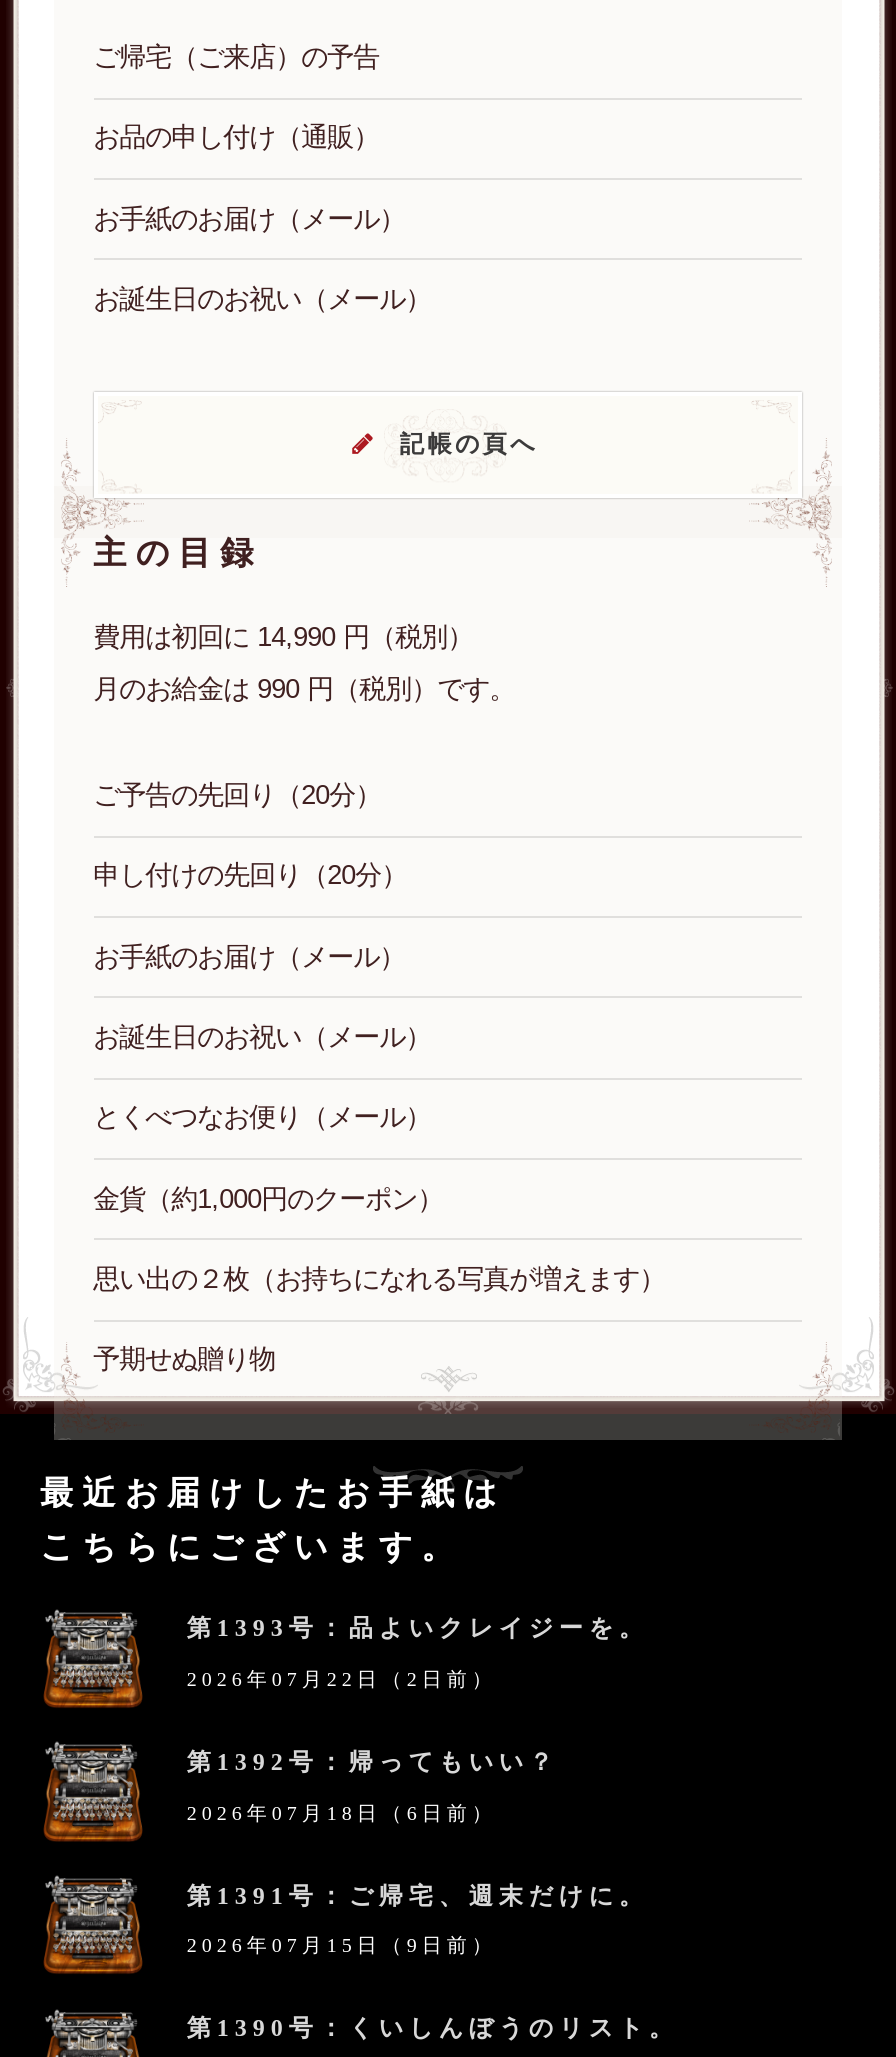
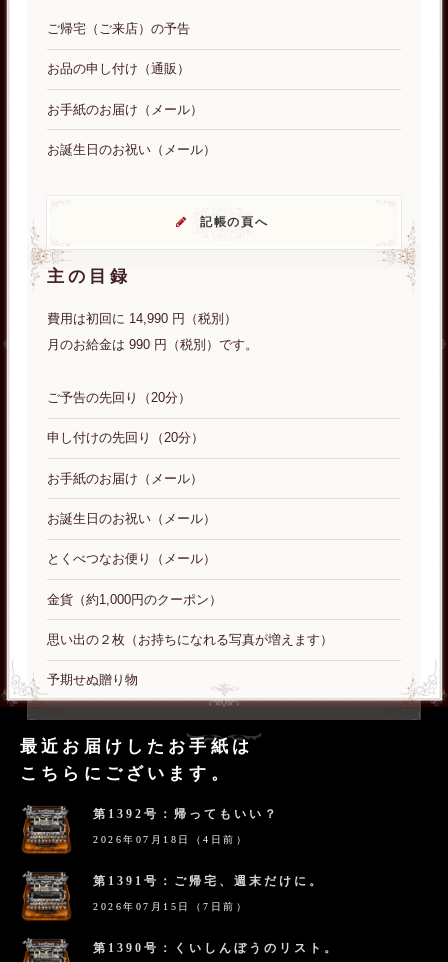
[187,1615,649,1690] 第1393号：品よいクレイジーを。 | 2026年07月22日（2日前） -> none
[187,1801,497,1823] 2026年07月18日（6日前） -> [93,834,248,845] 2026年07月18日（4日前）
[187,1935,497,1957] 2026年07月15日（9日前） -> [93,901,248,912] 2026年07月15日（7日前）

